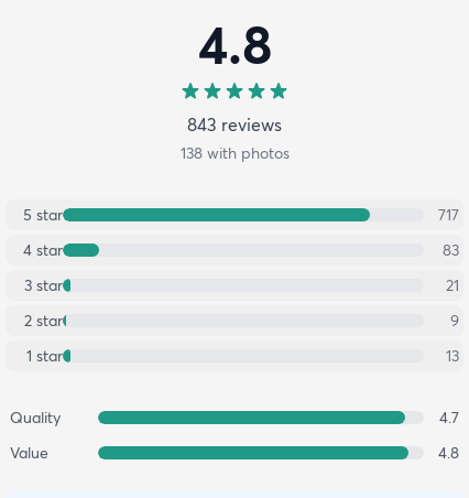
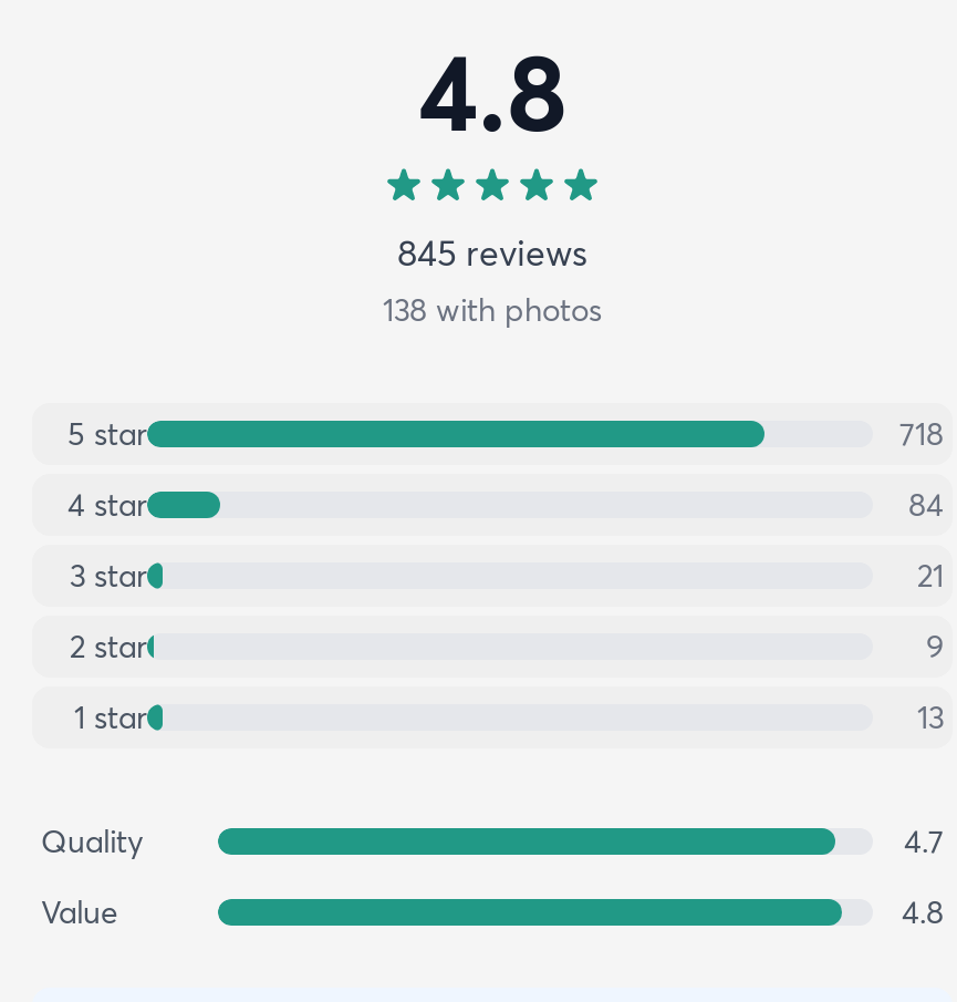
[187,113,282,135] 843 reviews -> [397,229,587,273] 845 reviews
[438,205,459,225] 717 -> [899,413,944,453] 718
[443,240,459,260] 83 -> [908,484,944,523] 84

